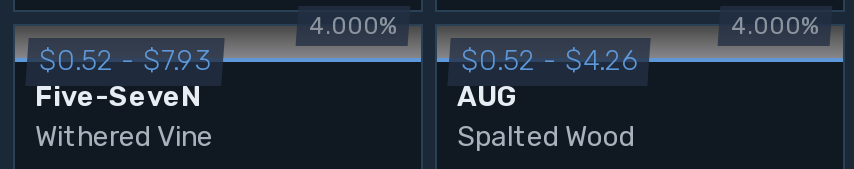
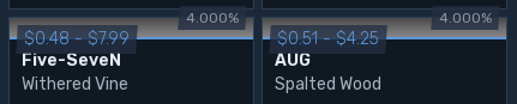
[39,44,211,78] $0.52 - $7.93 -> [24,29,130,49] $0.48 - $7.99
[461,44,637,78] $0.52 - $4.26 -> [277,29,379,49] $0.51 - $4.25

